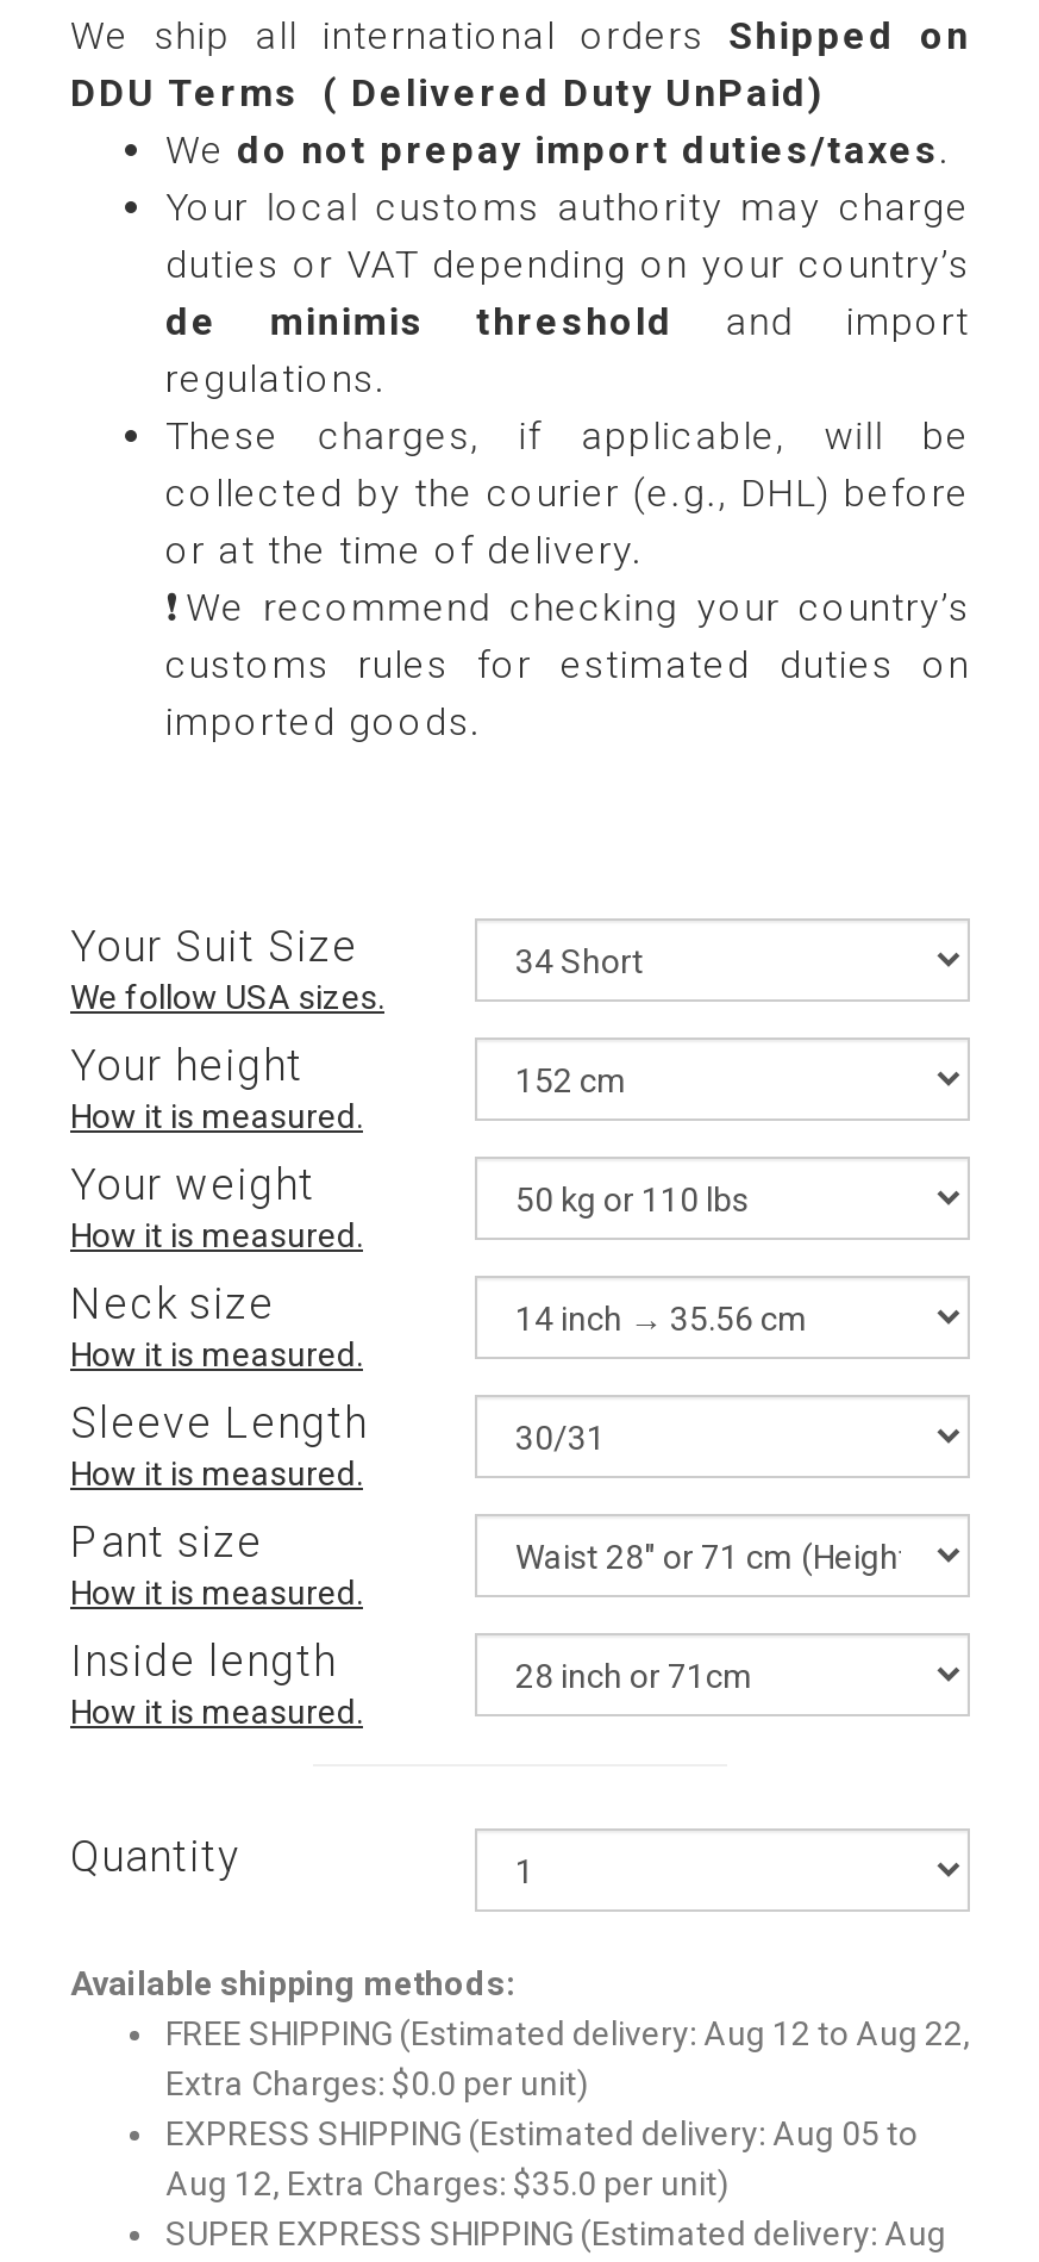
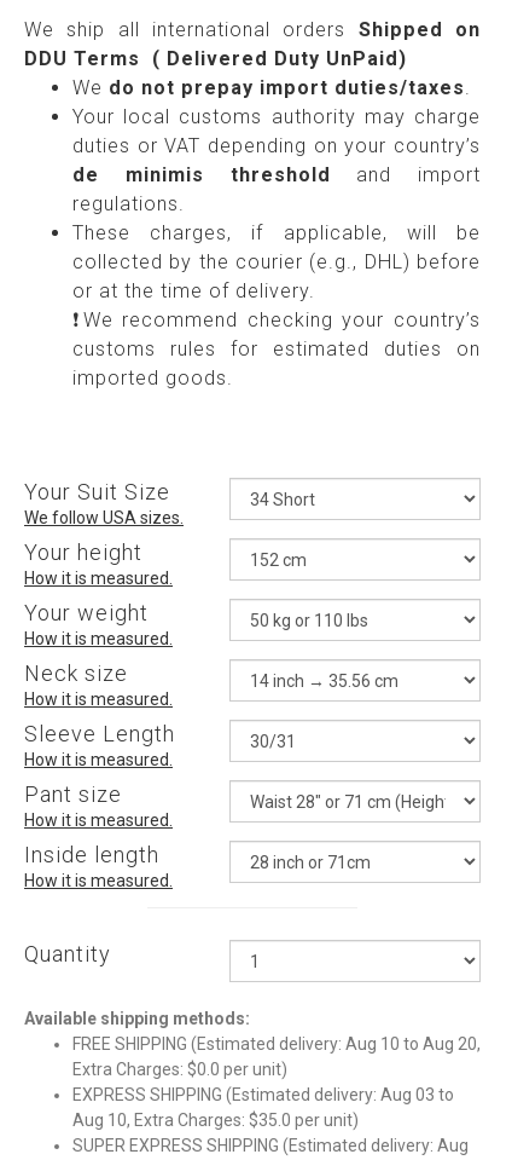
[165,2014,970,2052] FREE SHIPPING (Estimated delivery: Aug 12 to Aug 22, -> [72,1034,481,1054] FREE SHIPPING (Estimated delivery: Aug 10 to Aug 20,
[165,2114,918,2152] EXPRESS SHIPPING (Estimated delivery: Aug 05 to -> [72,1085,454,1104] EXPRESS SHIPPING (Estimated delivery: Aug 03 to
[165,2164,730,2202] Aug 12, Extra Charges: $35.0 per unit) -> [72,1110,359,1130] Aug 10, Extra Charges: $35.0 per unit)

